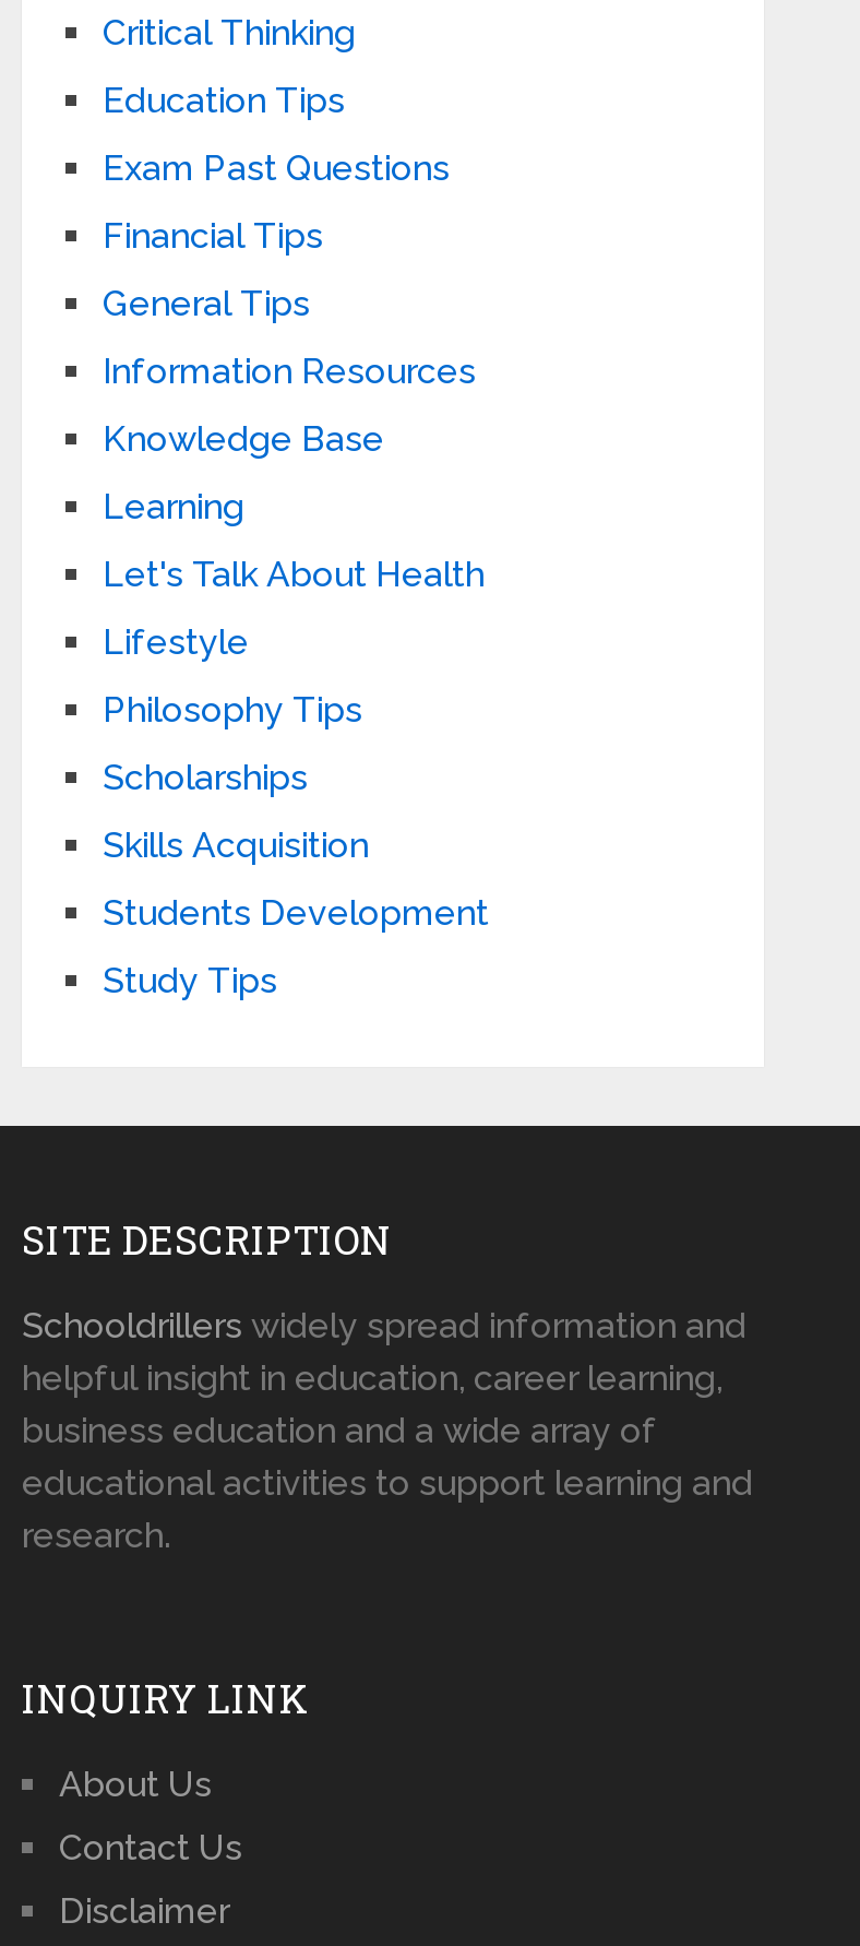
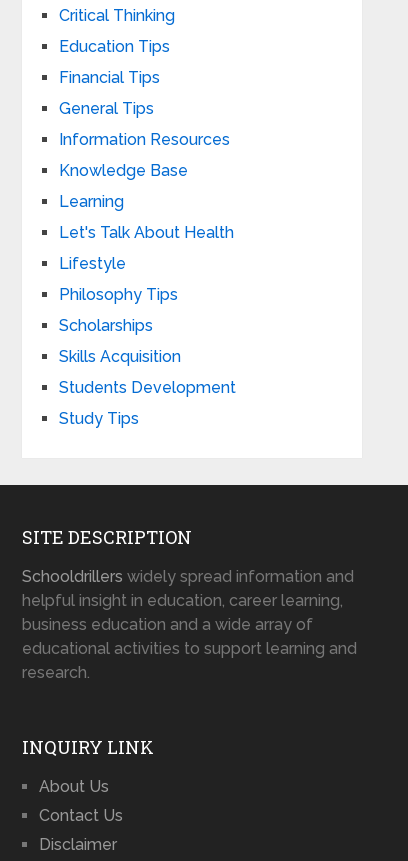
[103,148,450,190] Exam Past Questions -> none

